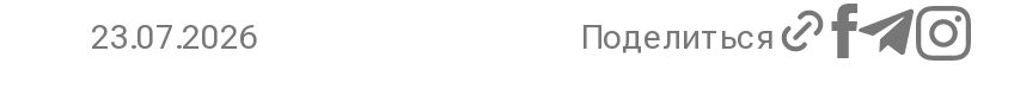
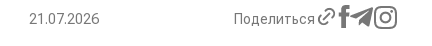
[91,17,258,55] 23.07.2026 -> [29,11,99,27] 21.07.2026

